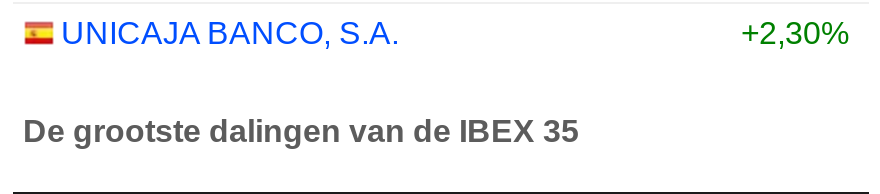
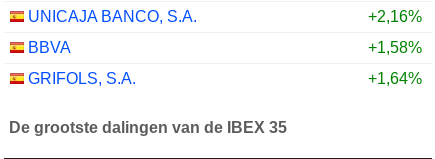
[741,16,849,50] +2,30% -> [28,8,422,87] +2,16% | BBVA | +1,58% | GRIFOLS, S.A. | +1,64%

